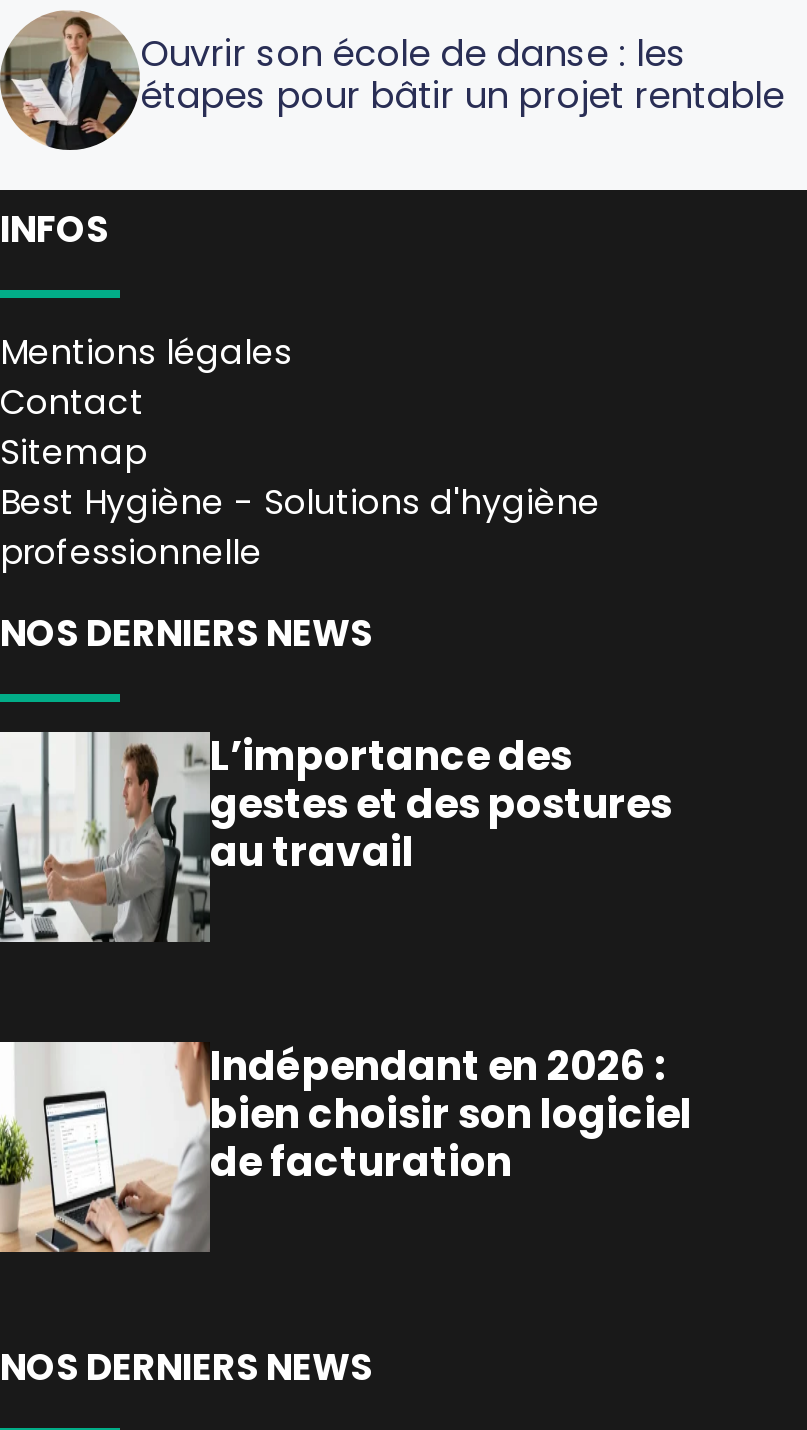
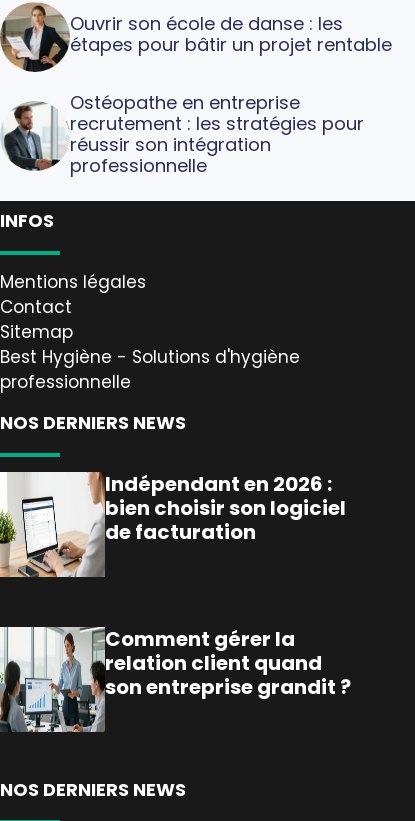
none -> [3,89,364,181] [image] | Ostéopathe en entreprise | recrutement : les stratégies pour | réussir son intégration | professionnelle
[6,727,672,944] [image] | L’importance des | gestes et des postures | au travail -> none
moved [0,1037,692,1256] -> [0,469,346,579]: [image] | Indépendant en 2026 : | bien choisir son logiciel | de facturation
none -> [3,624,351,733] [image] | Comment gérer la | relation client quand | son entreprise grandit ?

